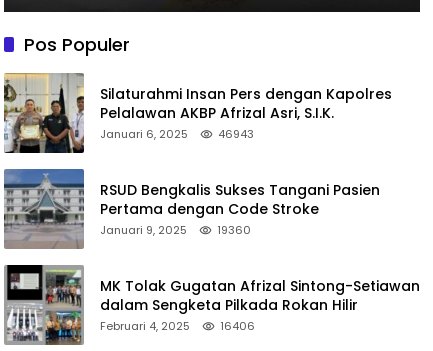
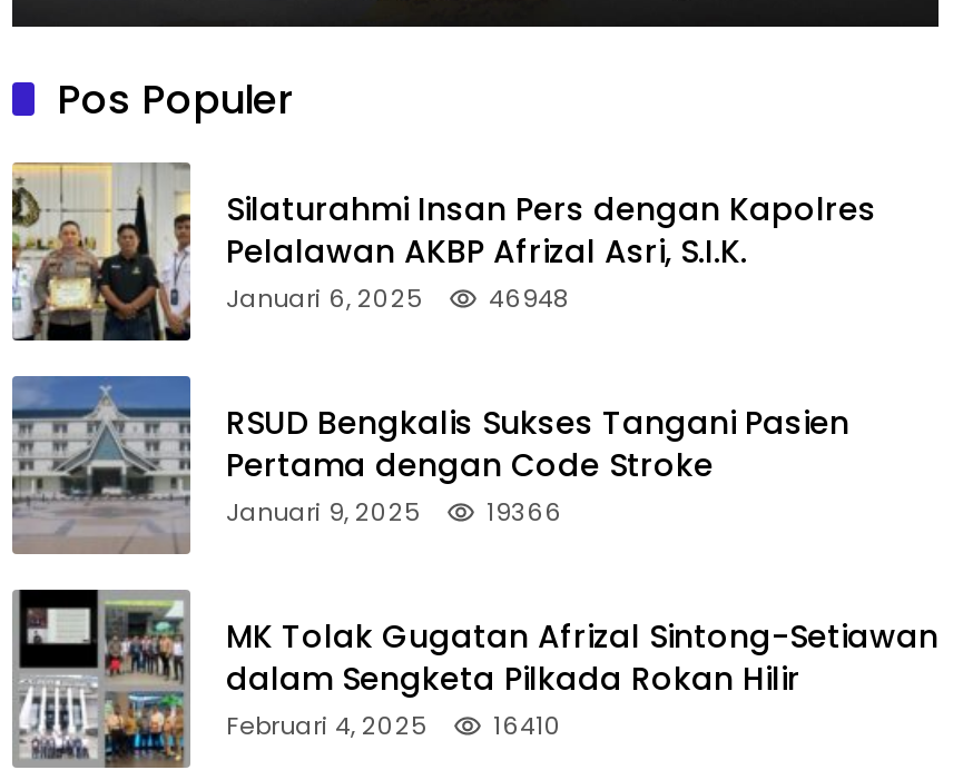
[100,126,254,142] Januari 6, 2025 46943 -> [226,281,569,316] Januari 6, 2025 46948
[100,222,251,238] Januari 9, 2025 19360 -> [226,494,562,530] Januari 9, 2025 19366
[100,318,255,334] Februari 4, 2025 16406 -> [226,708,562,744] Februari 4, 2025 16410

